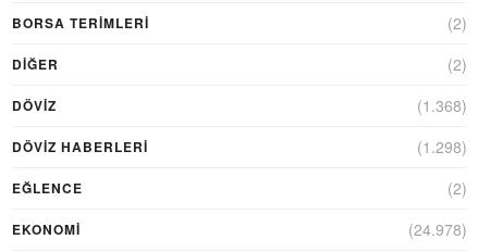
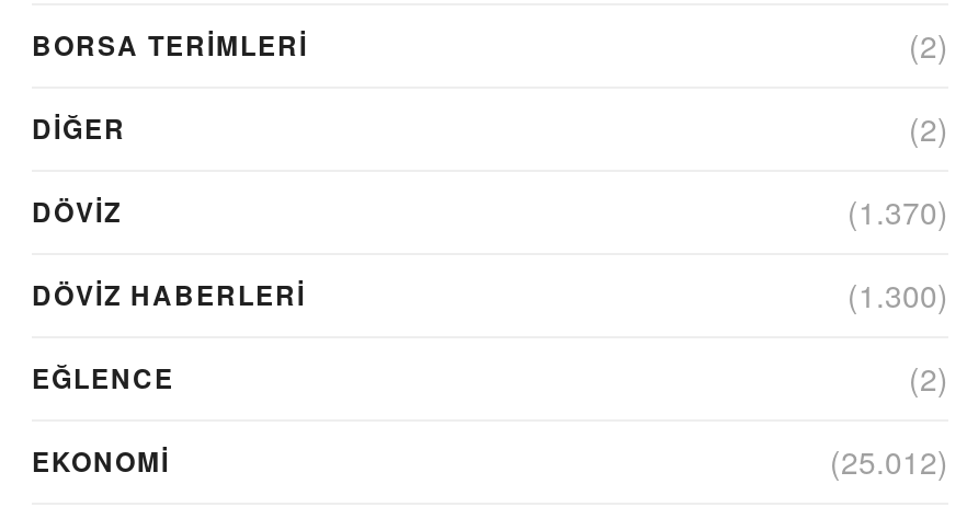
[417,94,467,116] (1.368) -> [847,189,948,233] (1.370)
[417,136,467,157] (1.298) -> [847,273,948,316] (1.300)
[408,218,467,240] (24.978) -> [830,439,948,483] (25.012)

